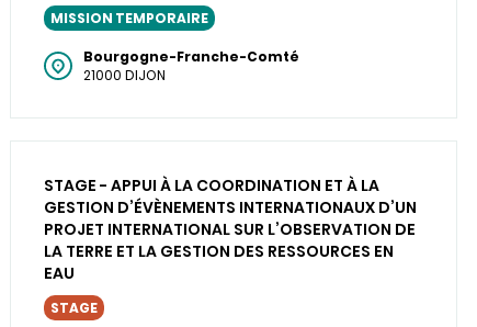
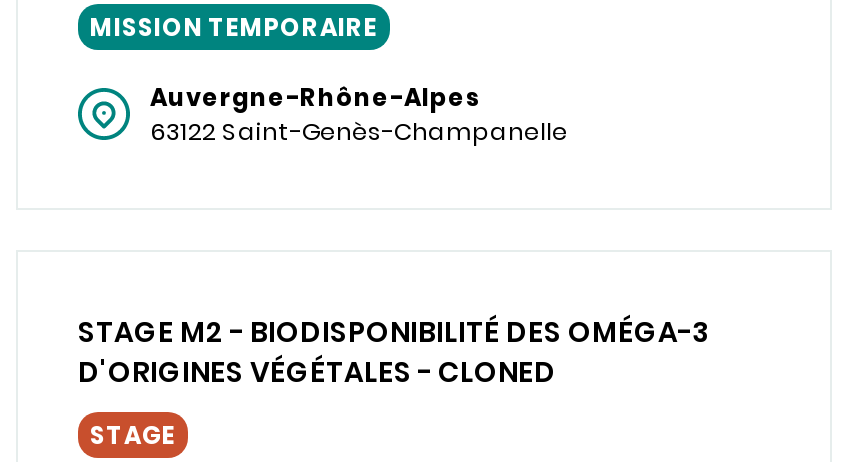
[83,47,299,84] Bourgogne-Franche-Comté | 21000 DIJON -> [150,80,568,148] Auvergne-Rhône-Alpes | 63122 Saint-Genès-Champanelle
[44,174,417,284] STAGE - APPUI À LA COORDINATION ET À LA | GESTION D’ÉVÈNEMENTS INTERNATIONAUX D’UN | PROJET INTERNATIONAL SUR L’OBSERVATION DE | LA TERRE ET LA GESTION DES RESSOURCES EN | EAU -> [78,312,710,392] STAGE M2 - BIODISPONIBILITÉ DES OMÉGA-3 | D'ORIGINES VÉGÉTALES - CLONED

